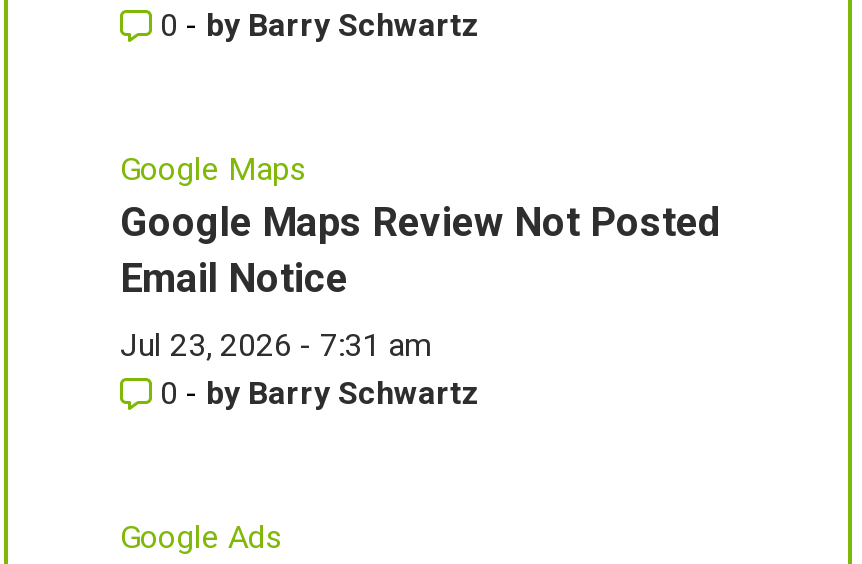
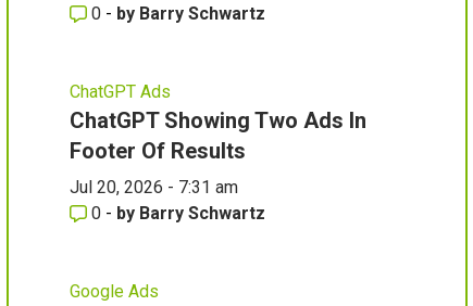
[120,150,722,302] Google Maps | Google Maps Review Not Posted | Email Notice -> [70,81,366,164] ChatGPT Ads | ChatGPT Showing Two Ads In | Footer Of Results
[120,326,430,364] Jul 23, 2026 - 7:31 am -> [70,177,238,197] Jul 20, 2026 - 7:31 am

